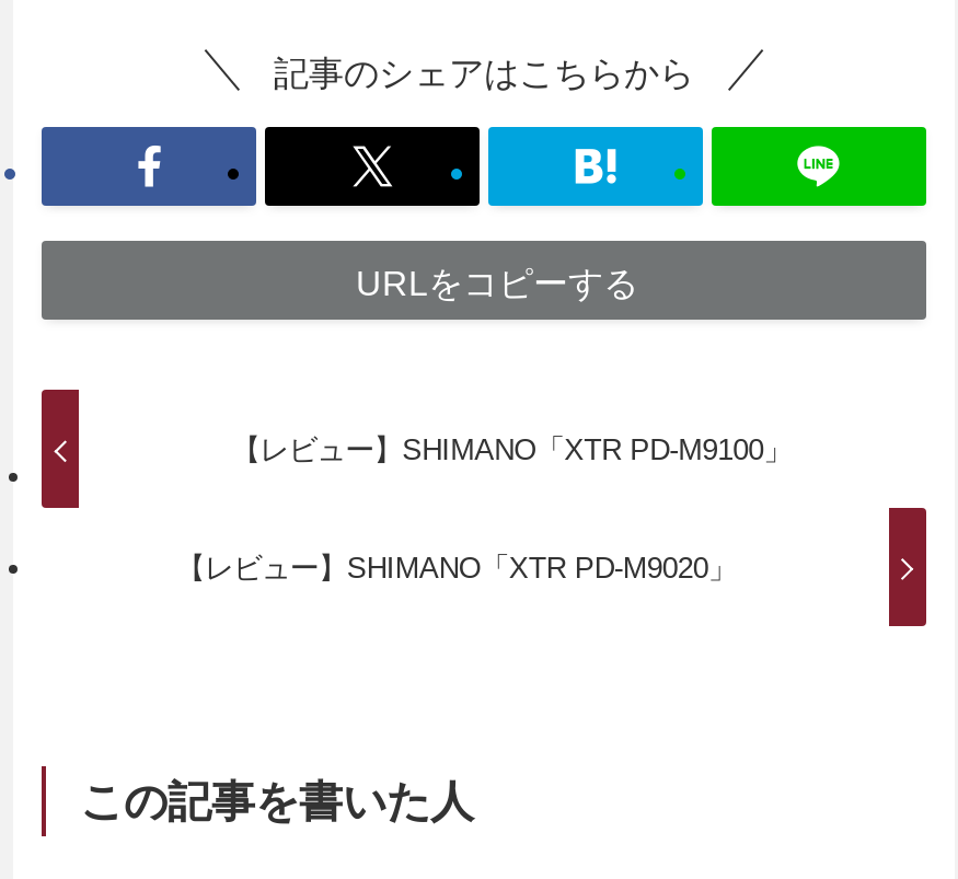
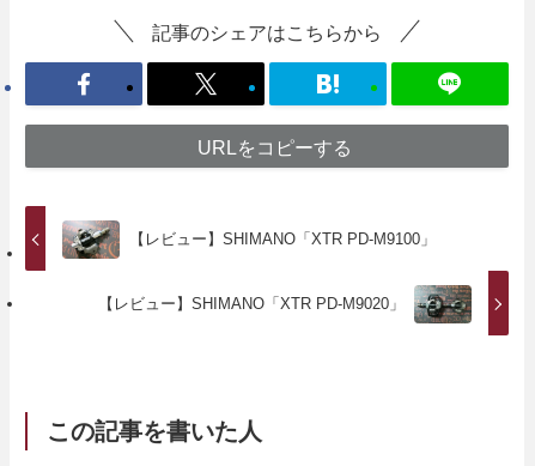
none -> [61,219,121,260] [image]
none -> [413,284,473,325] [image]

